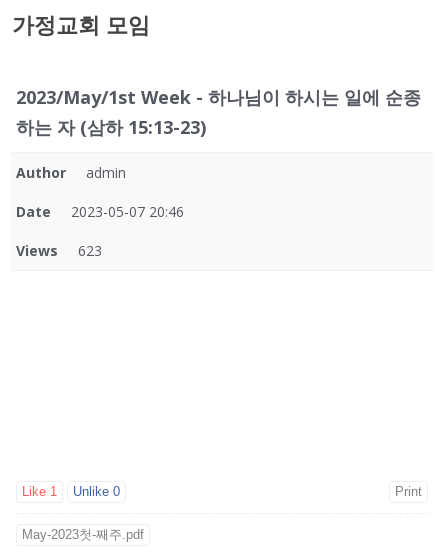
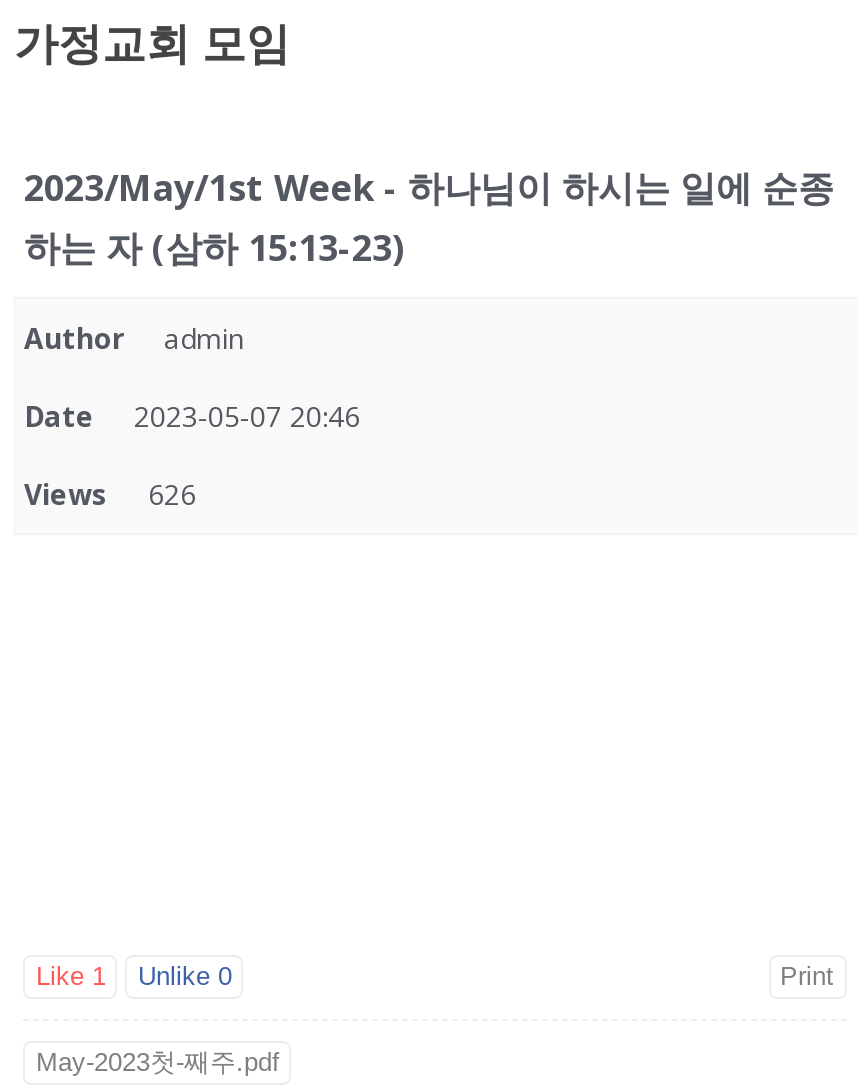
[16,241,102,260] Views 623 -> [24,475,196,513] Views 626

